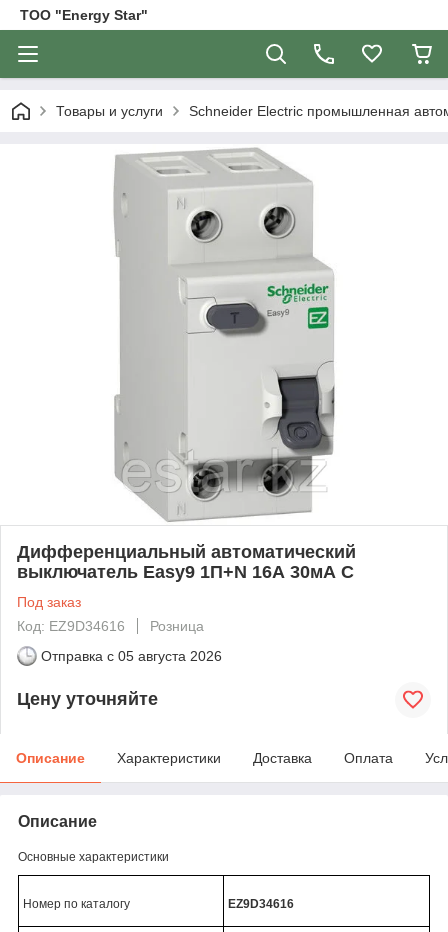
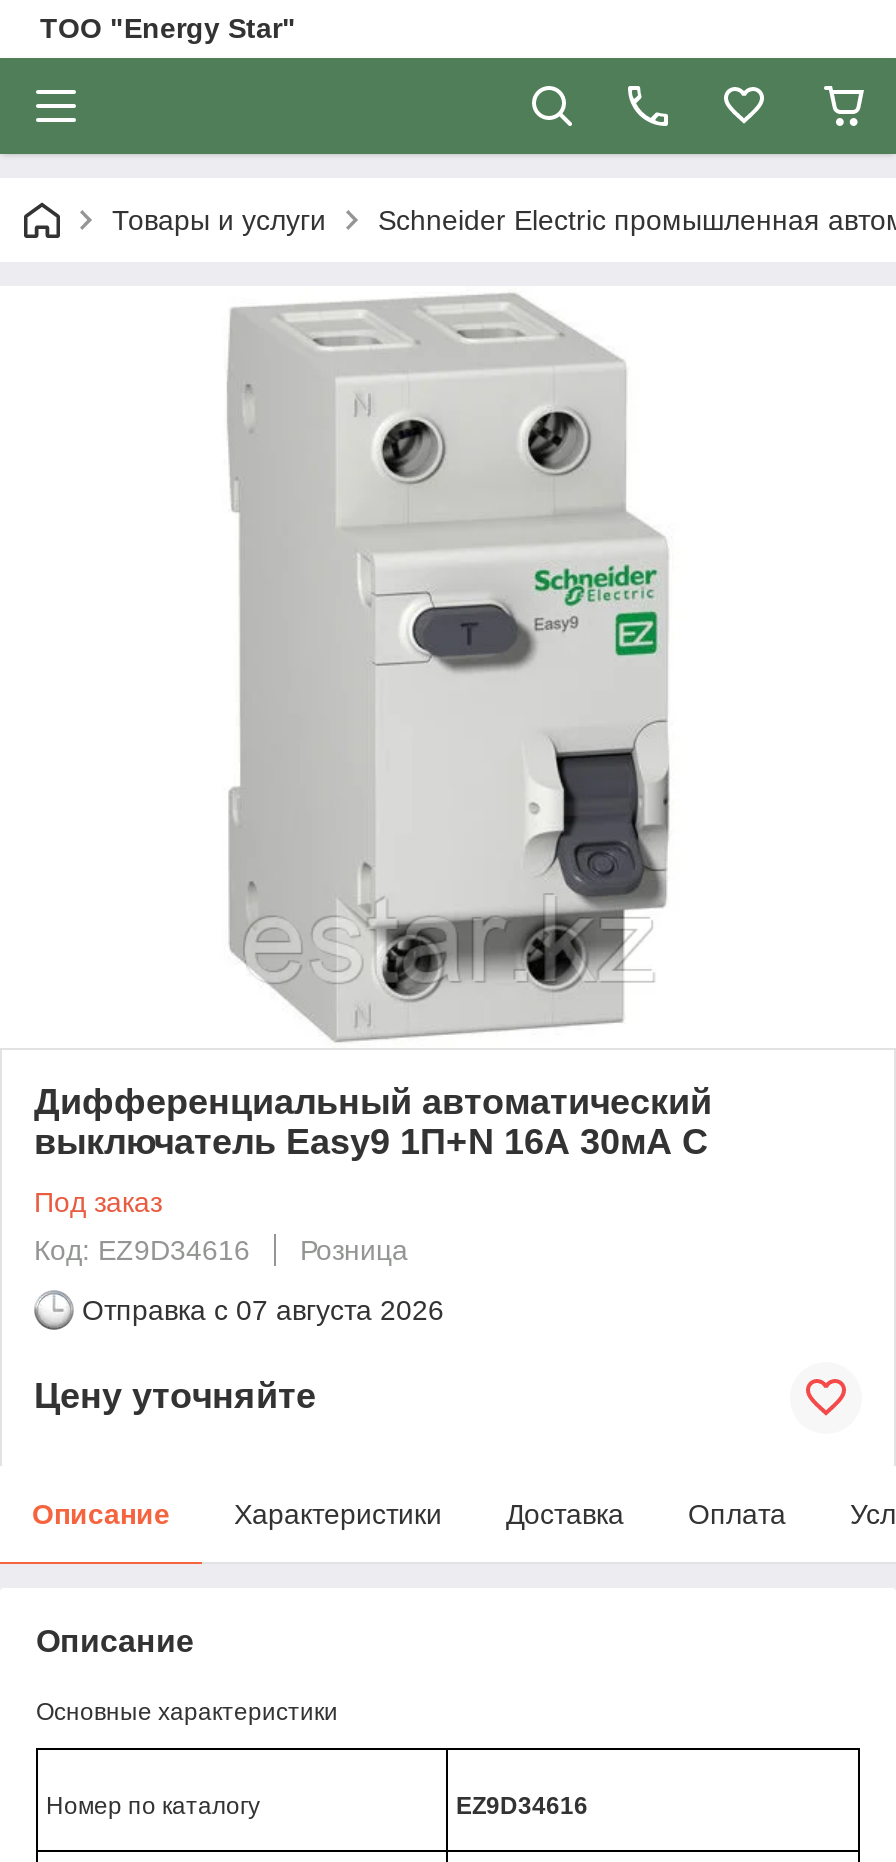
[41,648,222,664] Отправка с 05 августа 2026 -> [82,1294,444,1326] Отправка с 07 августа 2026

